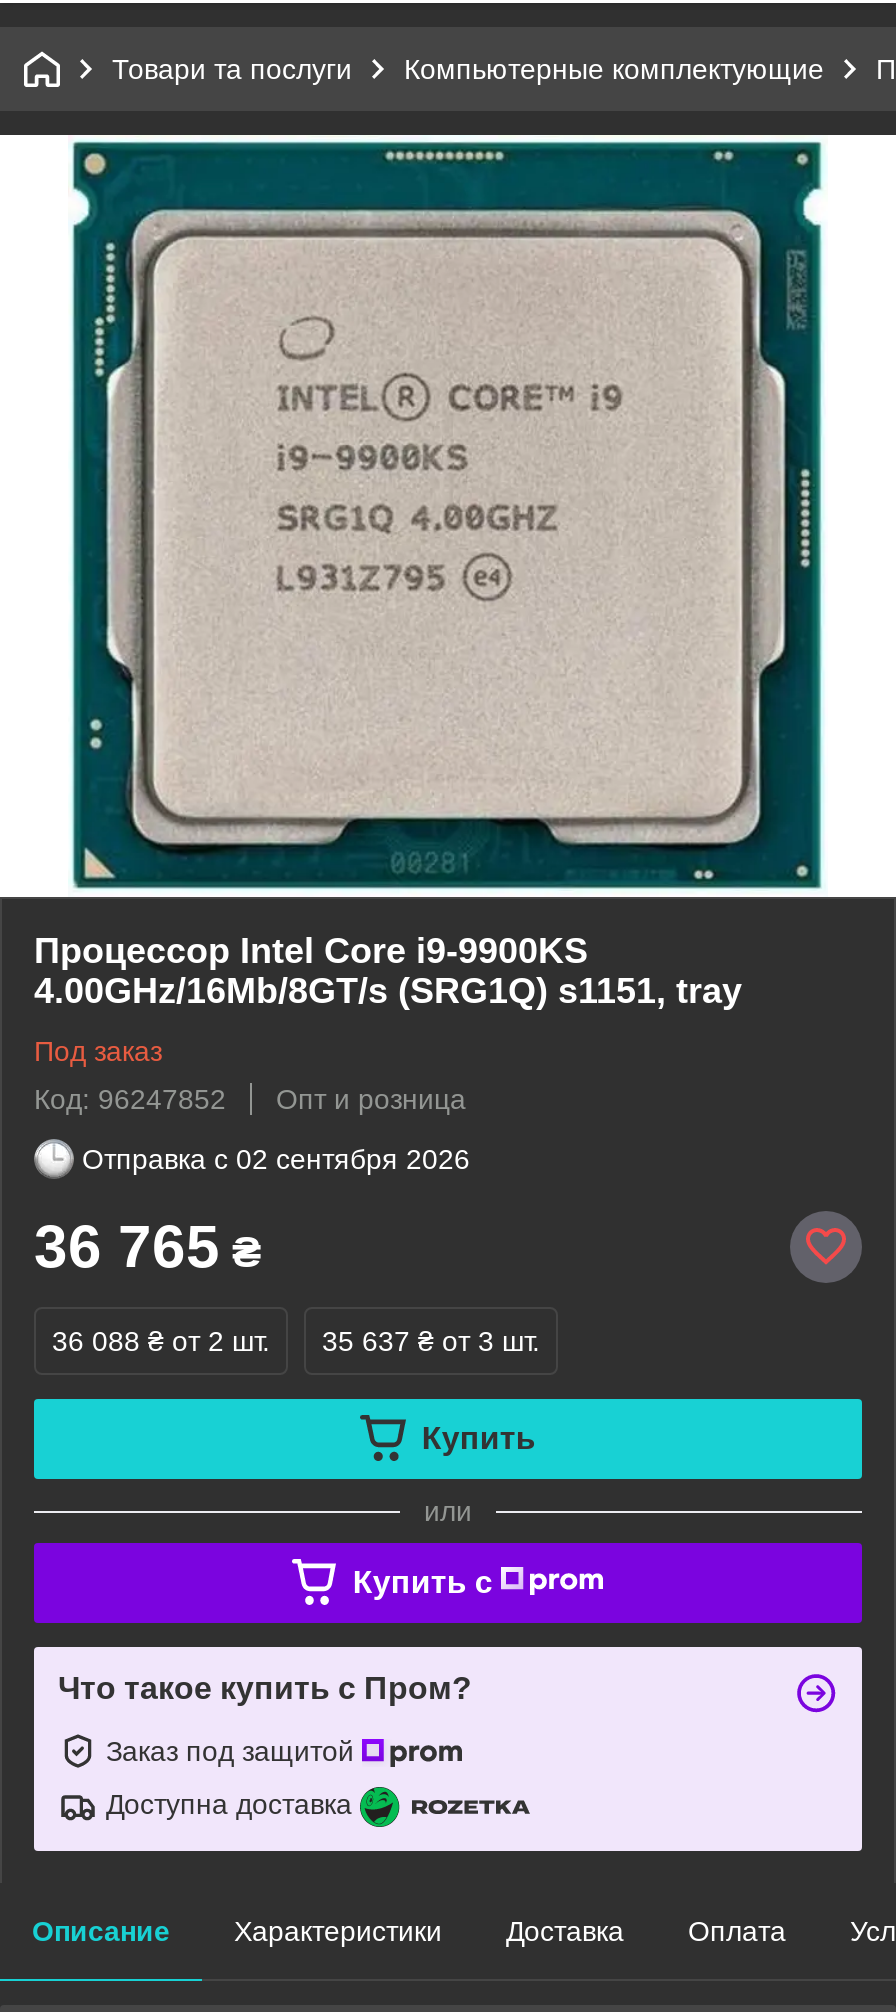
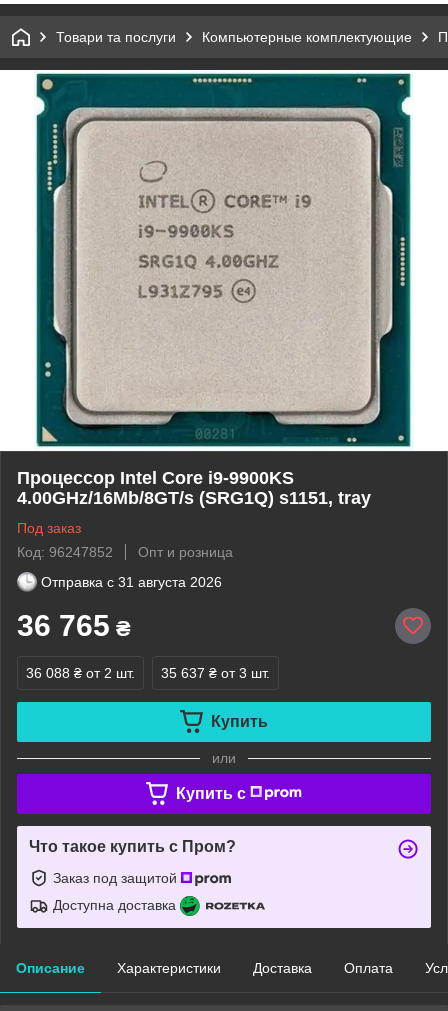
[82,1143,470,1175] Отправка с 02 сентября 2026 -> [41,574,222,590] Отправка с 31 августа 2026

